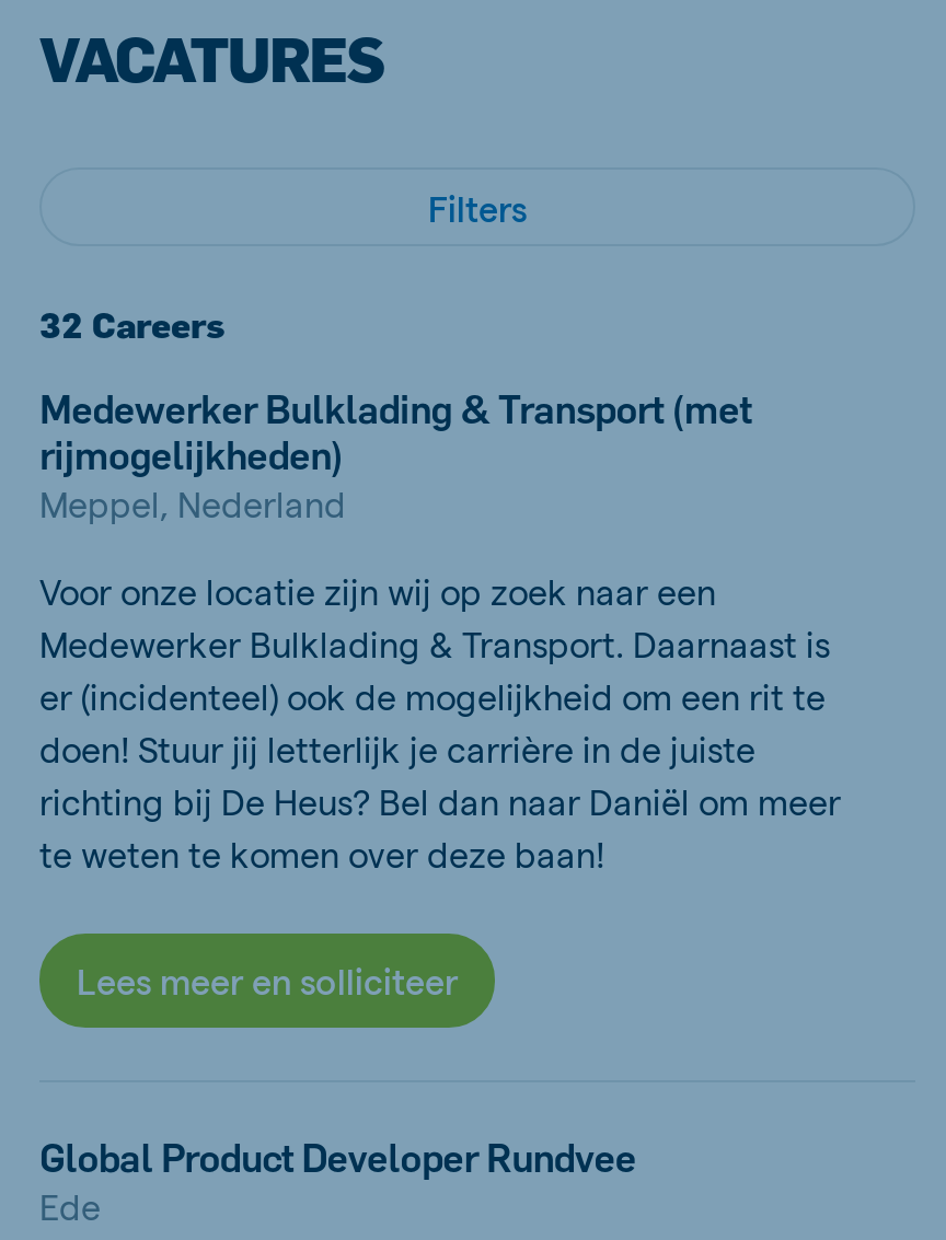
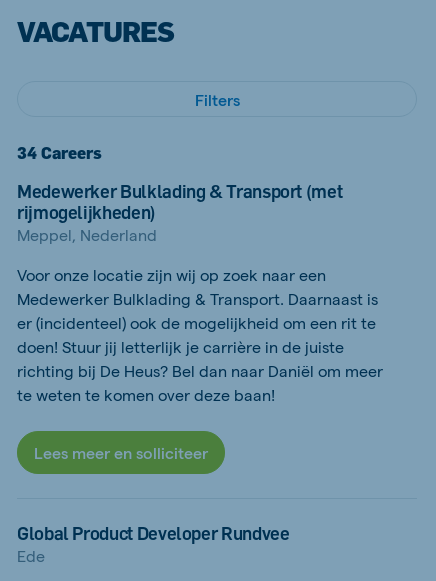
[39,303,226,347] 32 Careers -> [17,143,102,163] 34 Careers

